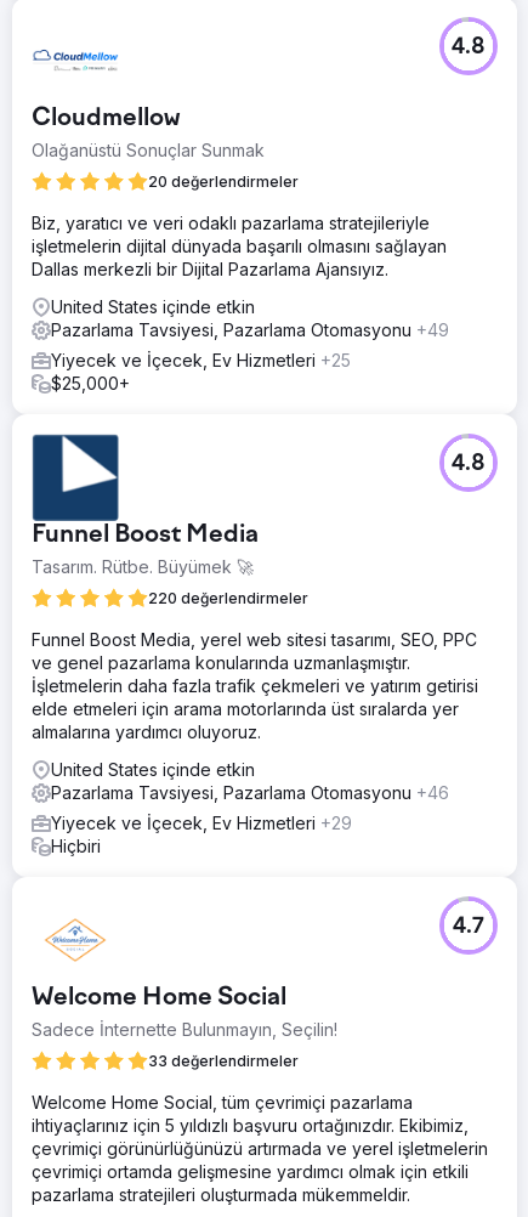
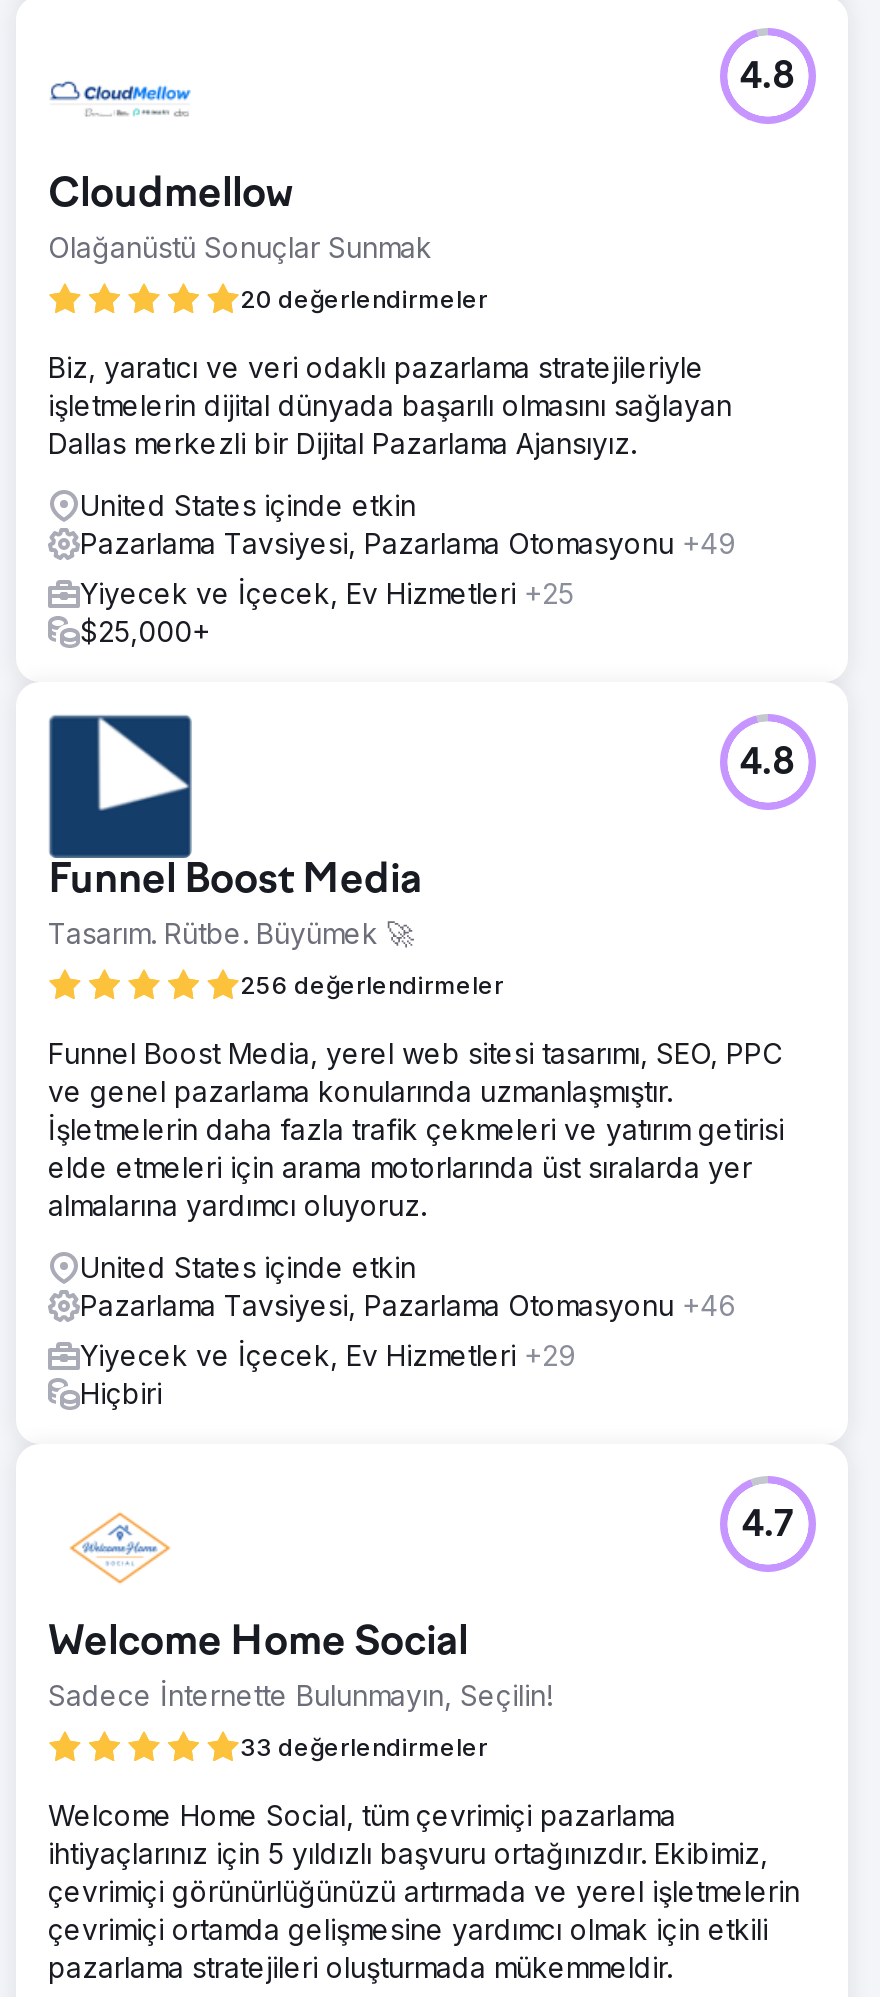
[148,589,308,607] 220 değerlendirmeler -> [240,969,504,999] 256 değerlendirmeler

